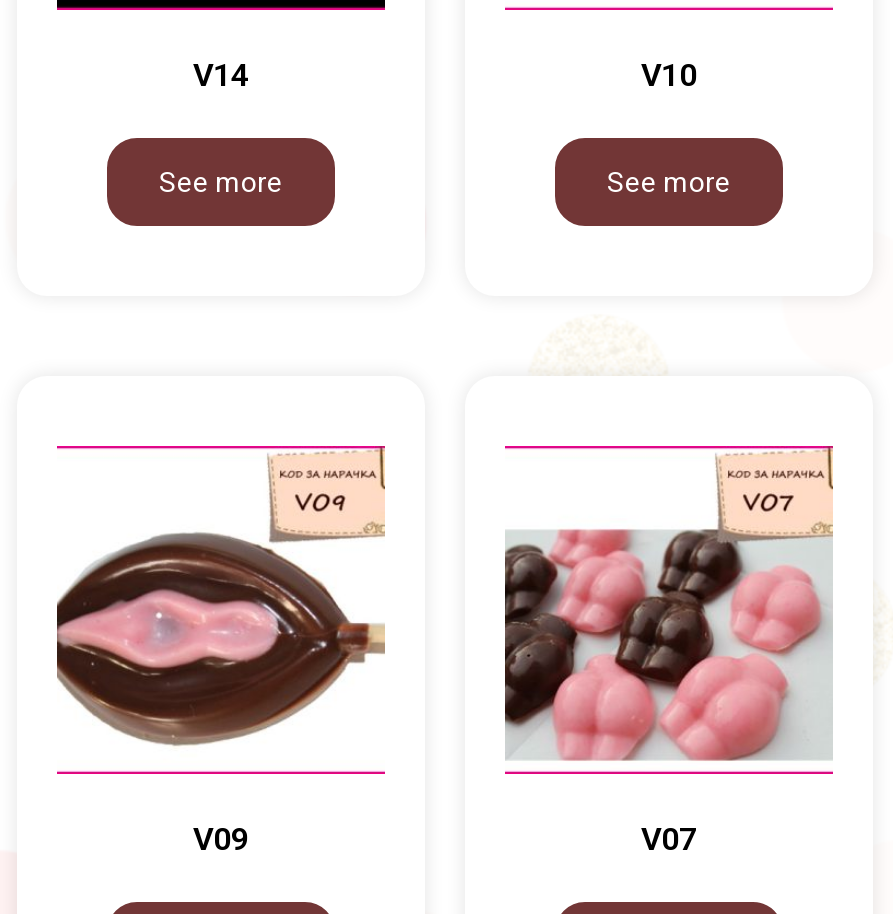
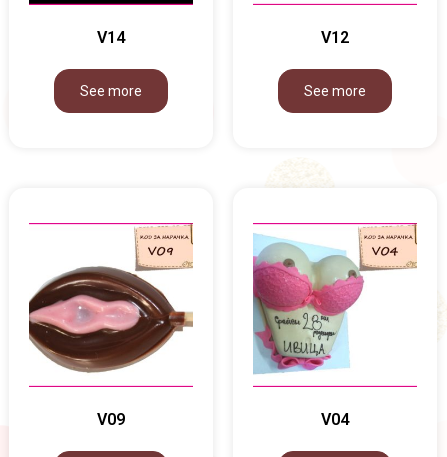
[641,56,697,94] V10 -> [321,28,349,47] V12
[503,468,833,858] [image] | V07 -> [252,233,416,429] [image] | V04

